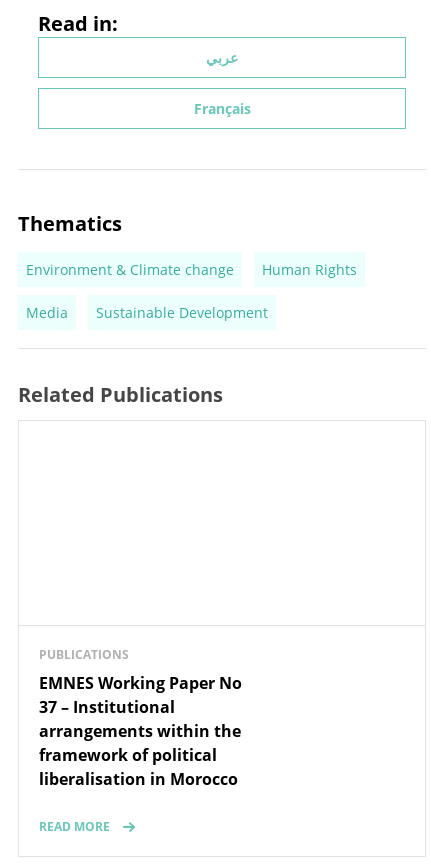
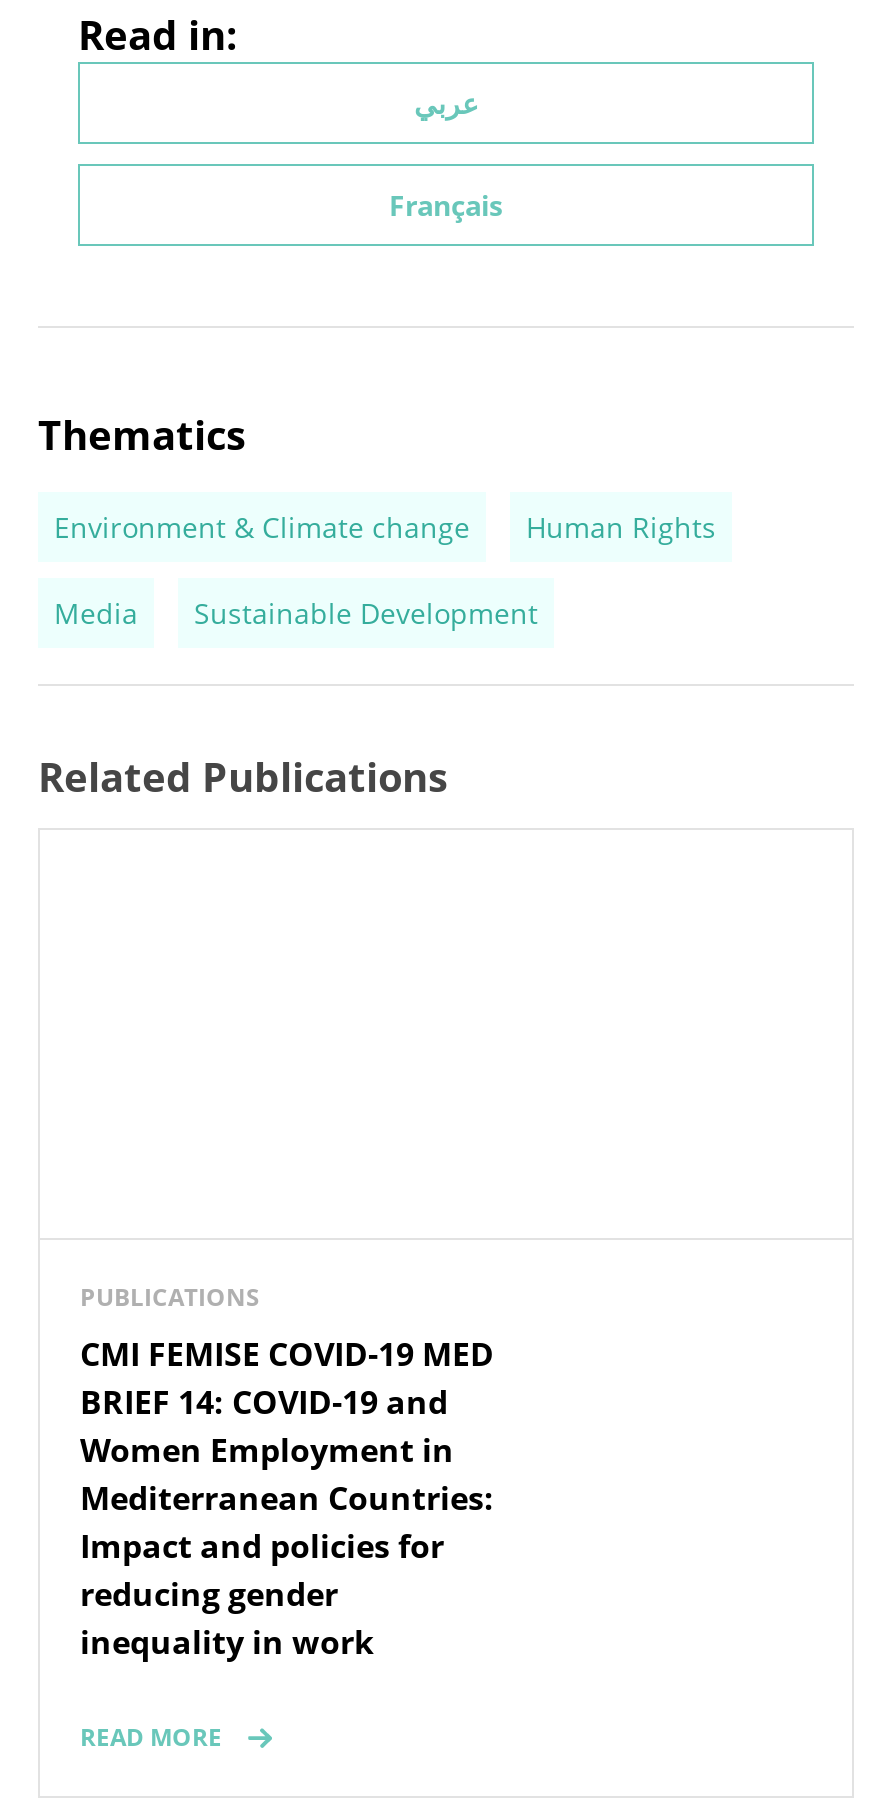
[39,672,242,790] EMNES Working Paper No | 37 – Institutional | arrangements within the | framework of political | liberalisation in Morocco -> [80,1333,494,1665] CMI FEMISE COVID-19 MED | BRIEF 14: COVID-19 and | Women Employment in | Mediterranean Countries: | Impact and policies for | reducing gender | inequality in work

